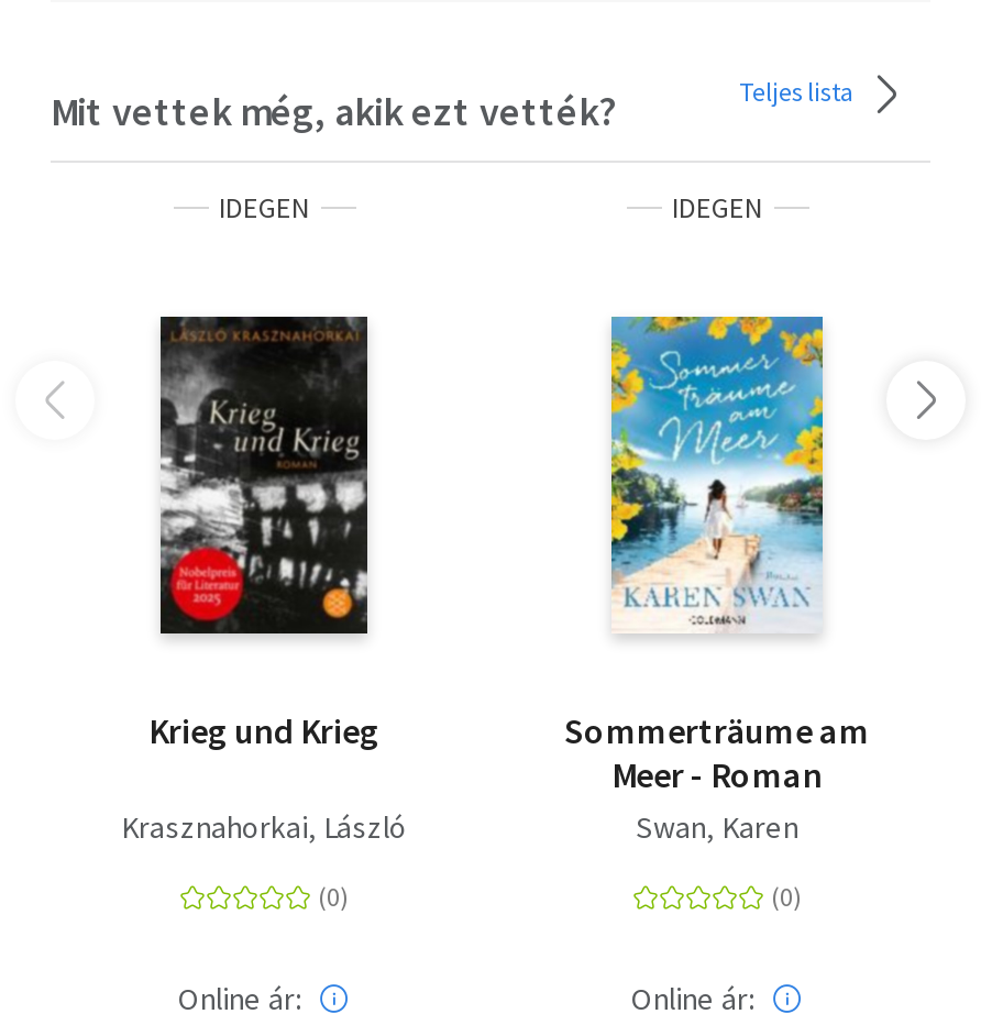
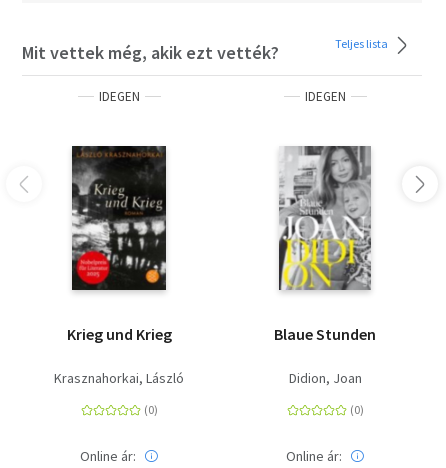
[564,315,870,847] [image] | Sommerträume am | Meer - Roman | Swan, Karen -> [274,145,376,387] [image] | Blaue Stunden | Didion, Joan

